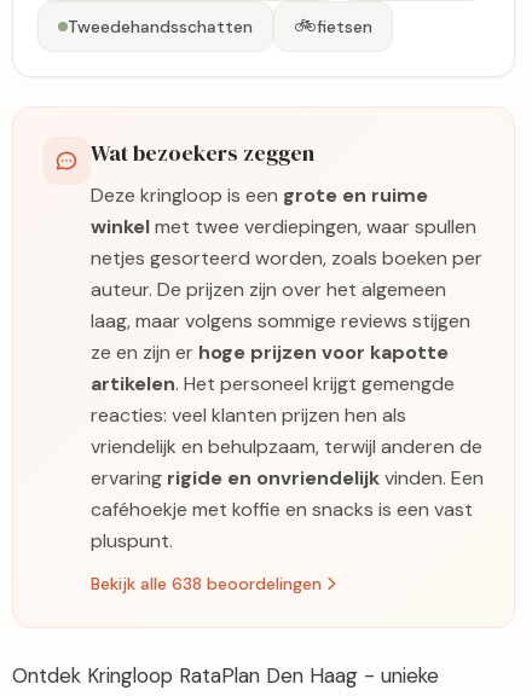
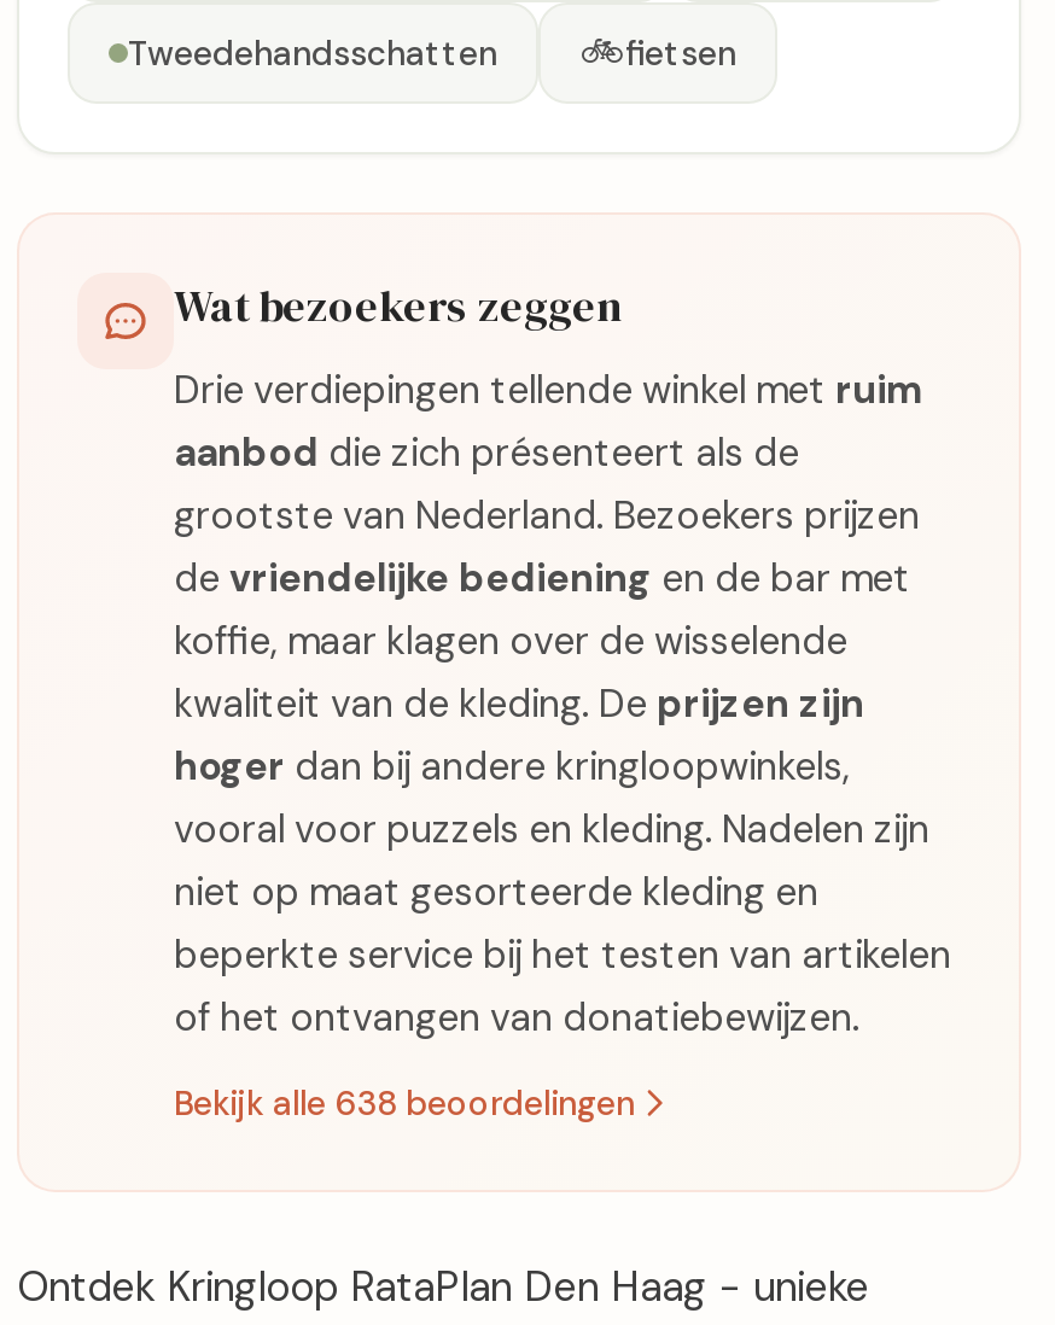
[91,182,484,553] Deze kringloop is een grote en ruime | winkel met twee verdiepingen, waar spullen | netjes gesorteerd worden, zoals boeken per | auteur. De prijzen zijn over het algemeen | laag, maar volgens sommige reviews stijgen | ze en zijn er hoge prijzen voor kapotte | artikelen. Het personeel krijgt gemengde | reacties: veel klanten prijzen hen als | vriendelijk en behulpzaam, terwijl anderen de | ervaring rigide en onvriendelijk vinden. Een | caféhoekje met koffie en snacks is een vast | pluspunt. -> [174,364,951,1043] Drie verdiepingen tellende winkel met ruim | aanbod die zich présenteert als de | grootste van Nederland. Bezoekers prijzen | de vriendelijke bediening en de bar met | koffie, maar klagen over de wisselende | kwaliteit van de kleding. De prijzen zijn | hoger dan bij andere kringloopwinkels, | vooral voor puzzels en kleding. Nadelen zijn | niet op maat gesorteerde kleding en | beperkte service bij het testen van artikelen | of het ontvangen van donatiebewijzen.

